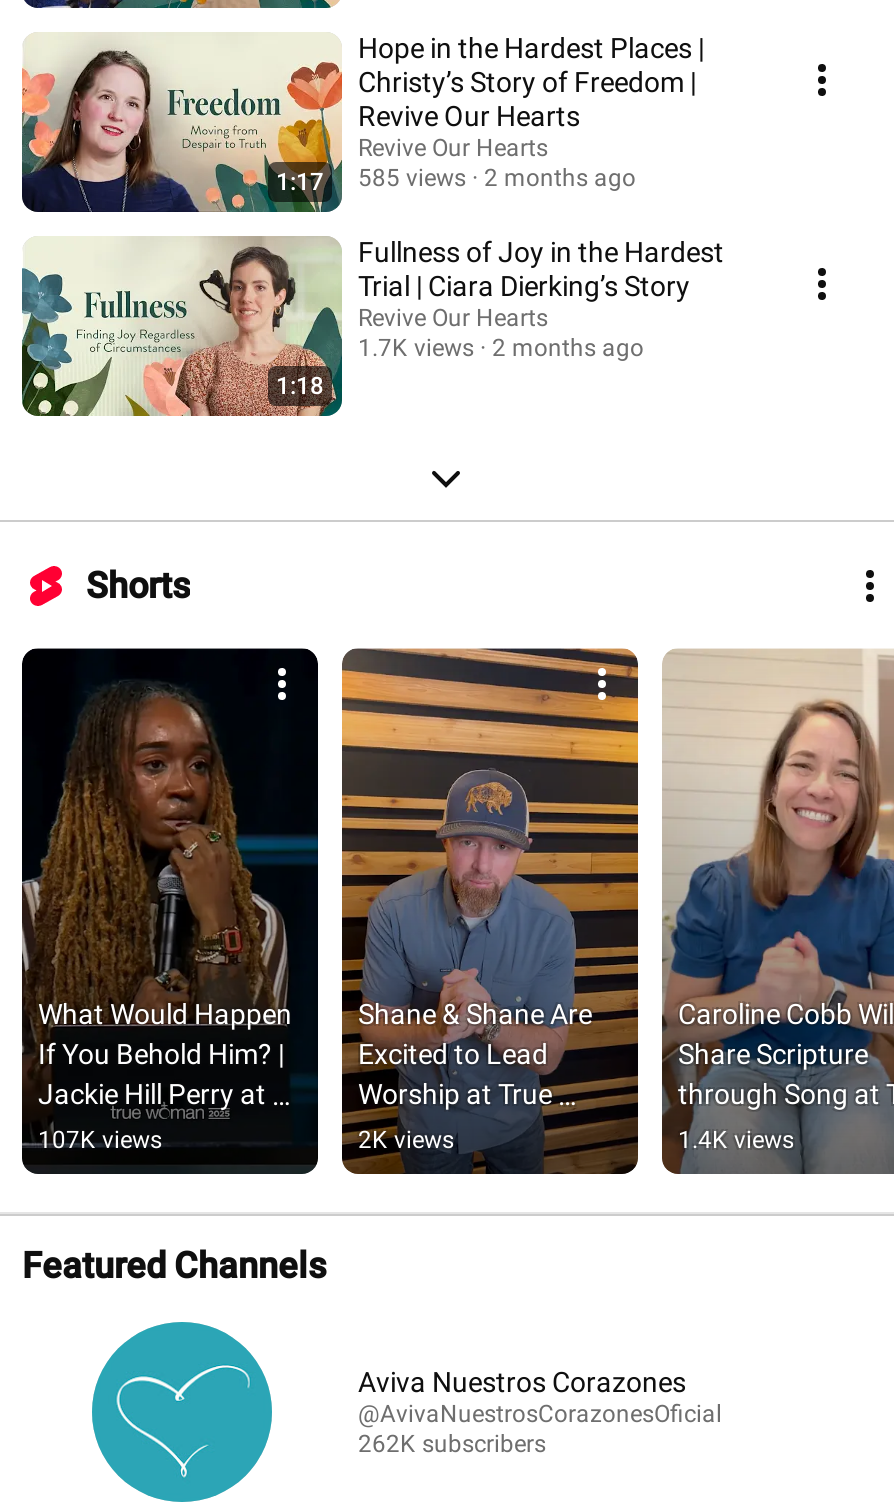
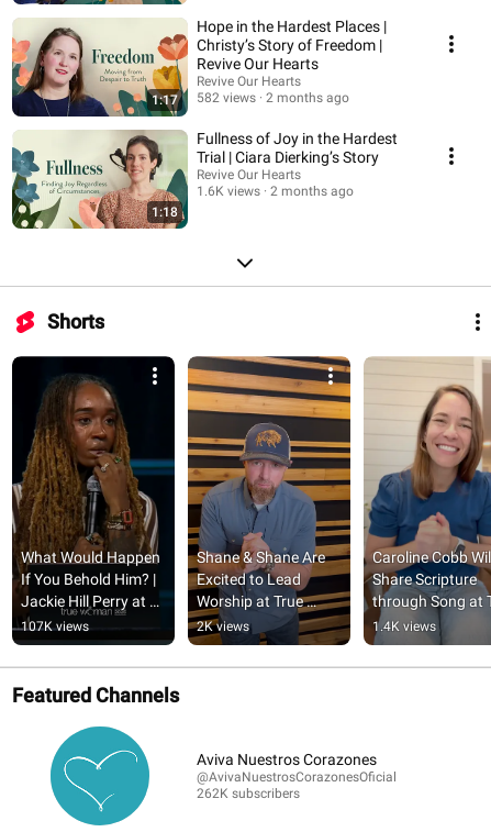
[276,164,636,196] 1:17 585 views 2 months ago -> [152,90,349,108] 1:17 582 views 2 months ago
[358,334,644,362] 1.7K views 2 months ago -> [197,184,354,199] 1.6K views 2 months ago

